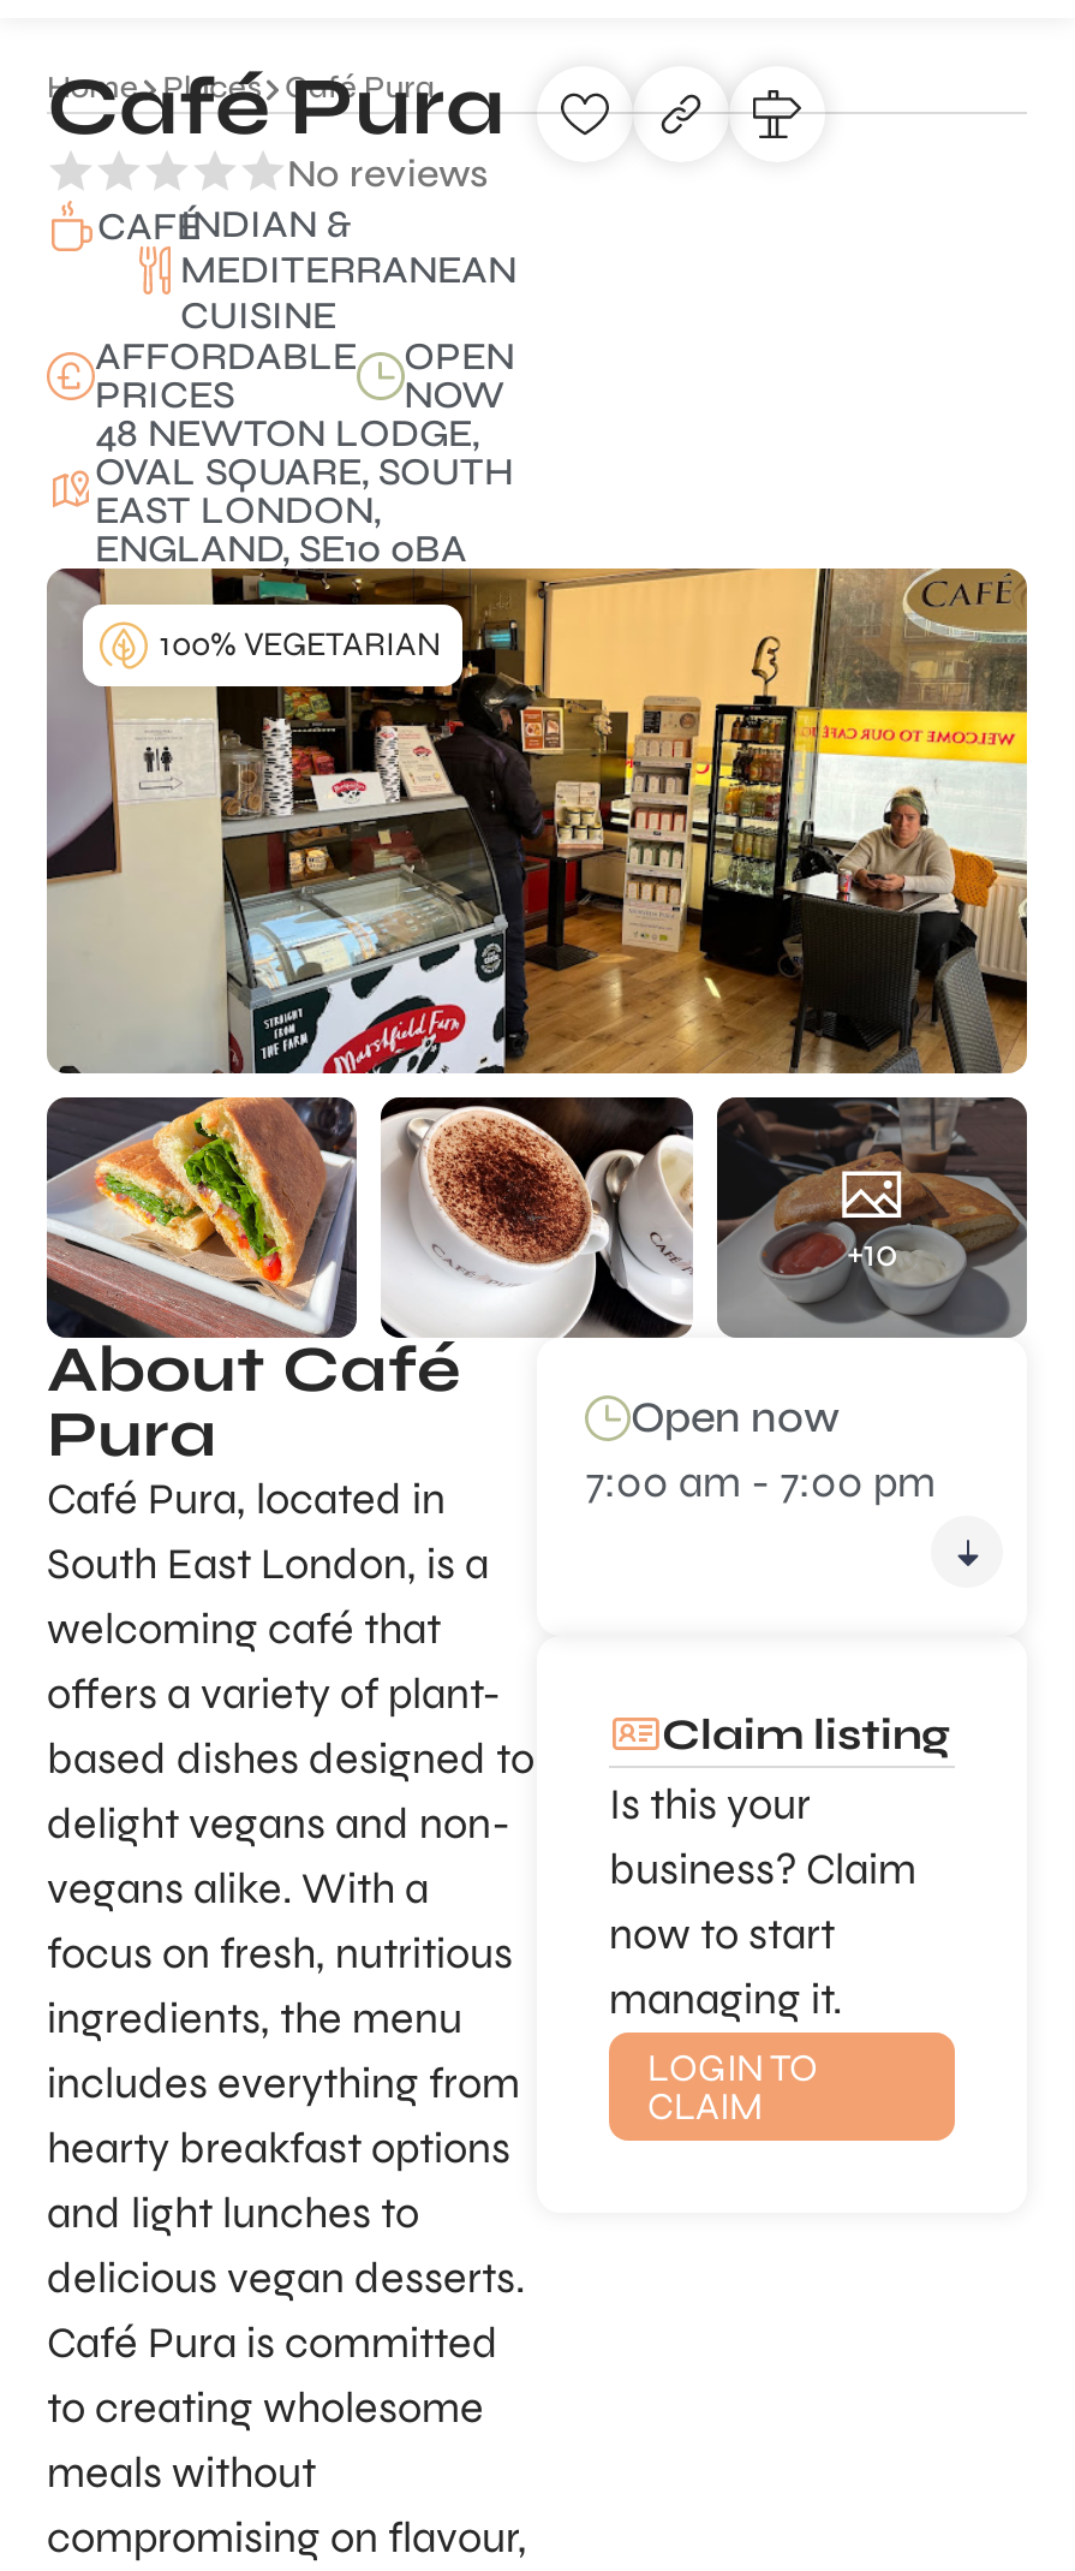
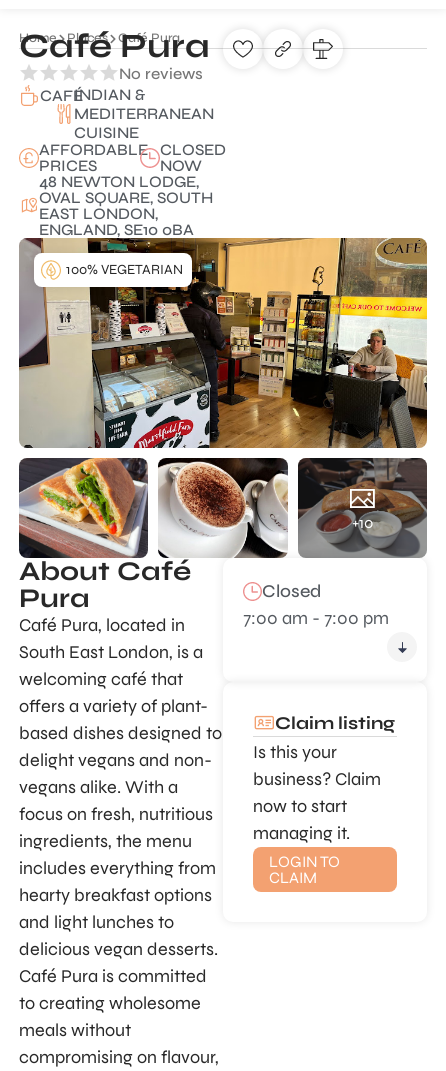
[404,333,514,379] OPEN -> [160,140,226,159] CLOSED
[631,1391,840,1444] Open now -> [262,580,321,602] Closed

